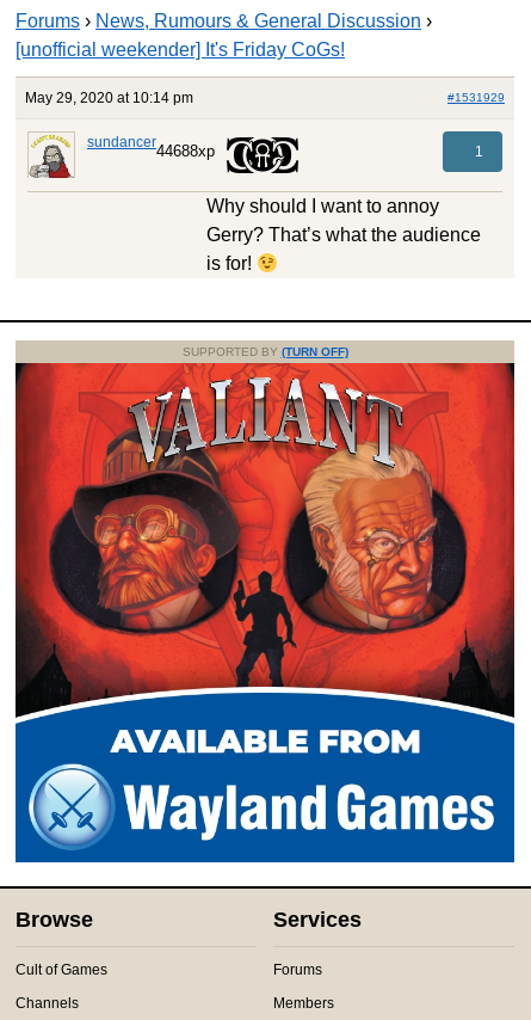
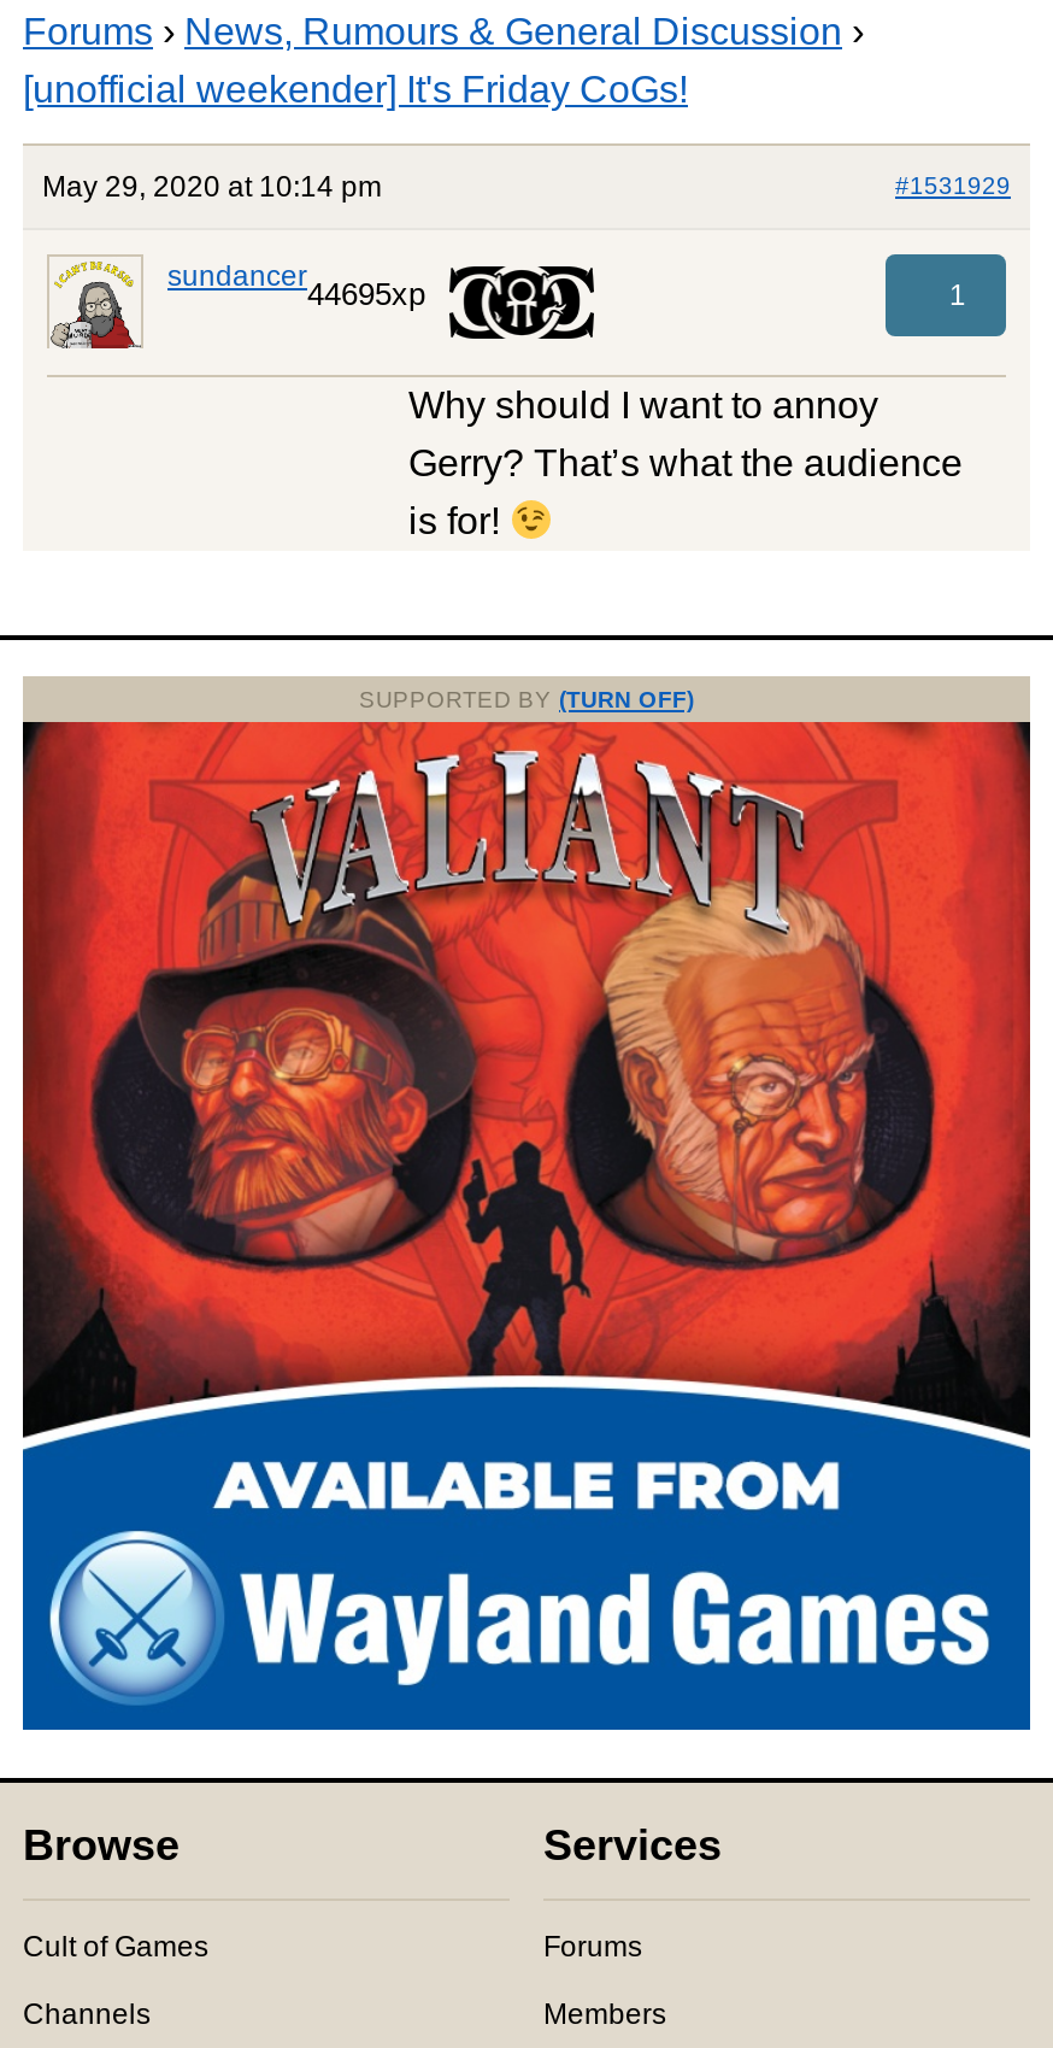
[87,134,215,160] sundancer44688xp -> [167,259,425,312] sundancer44695xp

